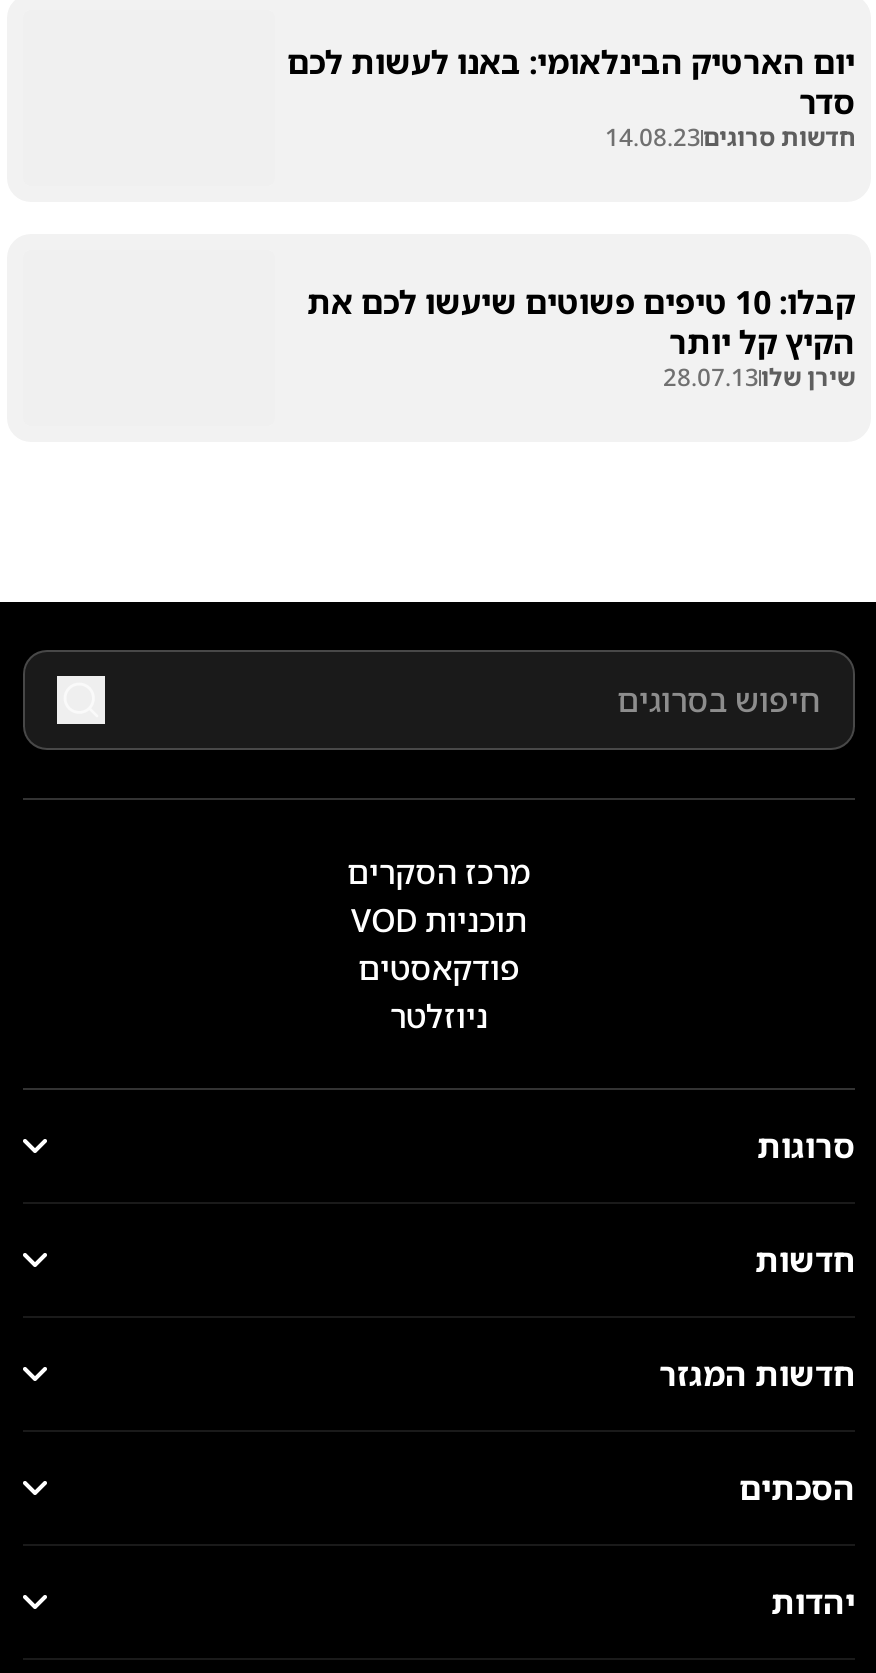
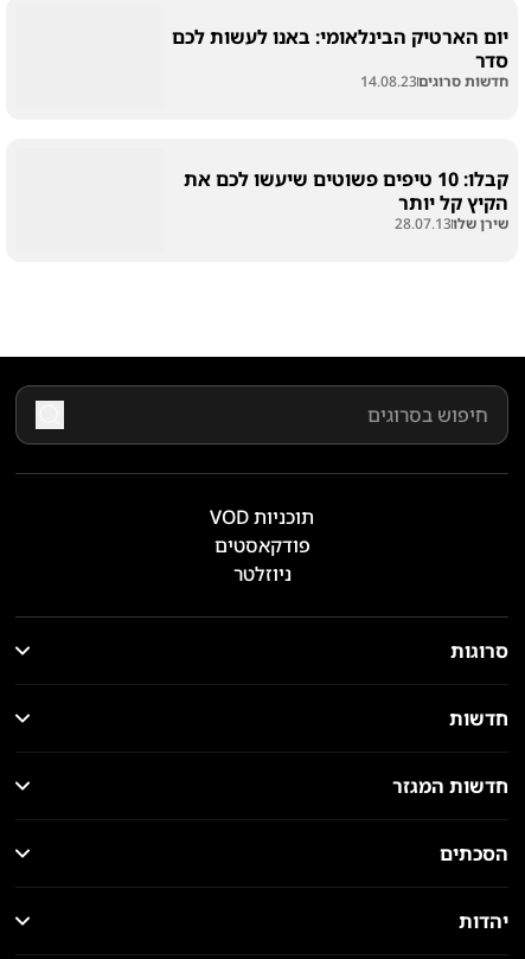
[347,850,531,894] מרכז הסקרים -> none

